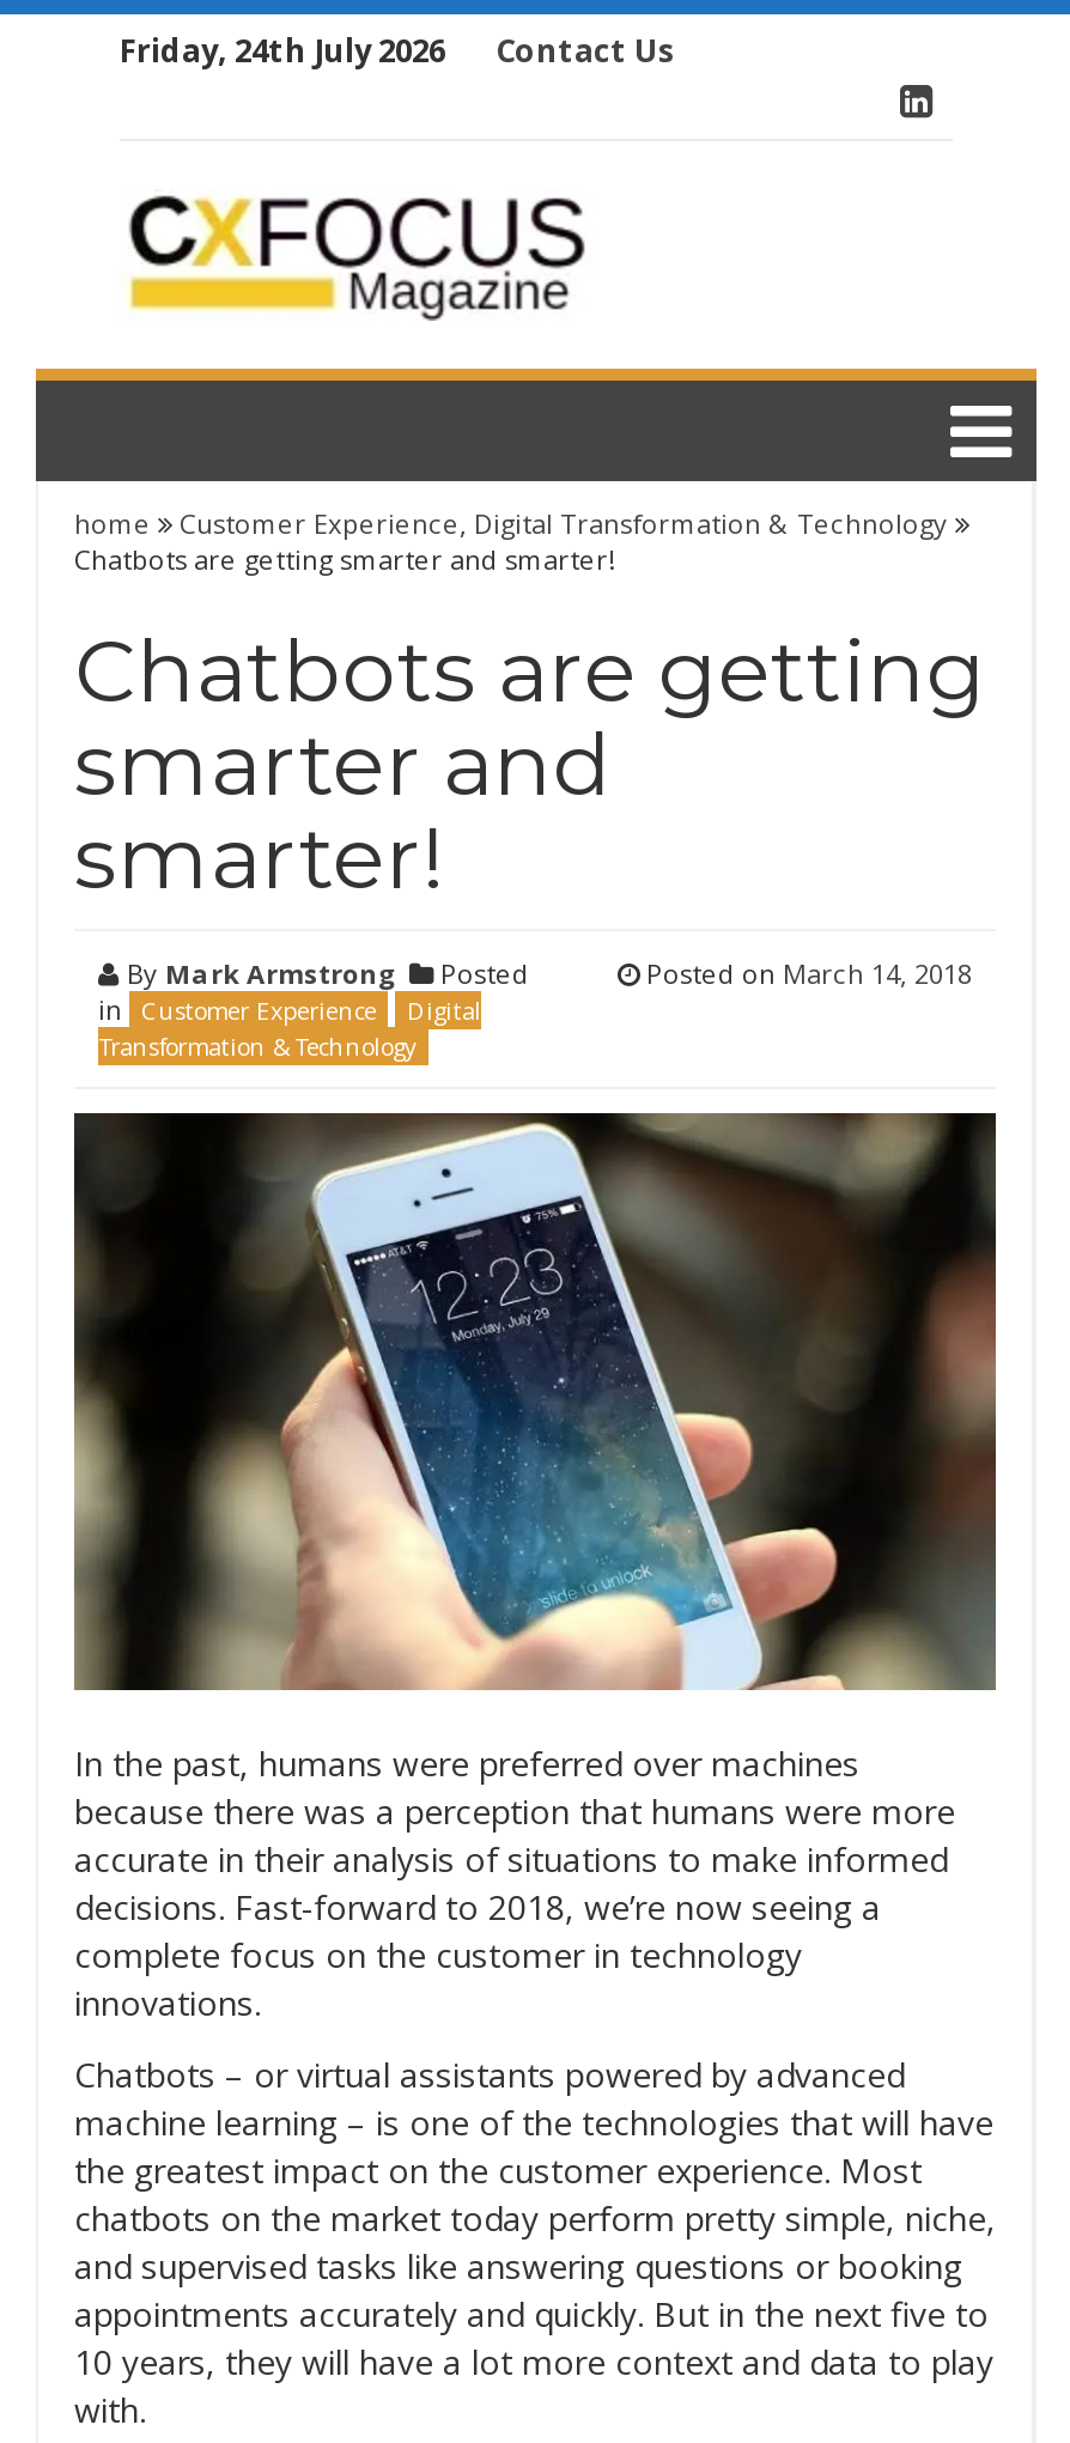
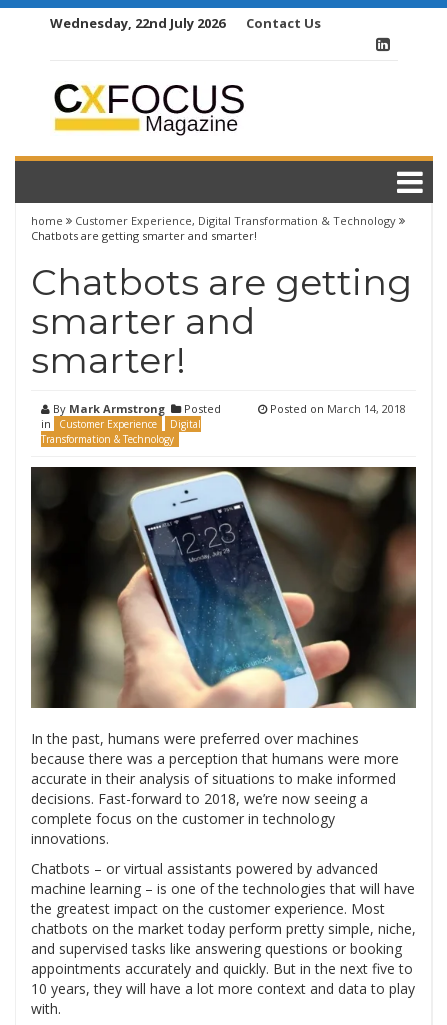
[120,29,445,72] Friday, 24th July 2026 -> [50,14,225,32] Wednesday, 22nd July 2026

